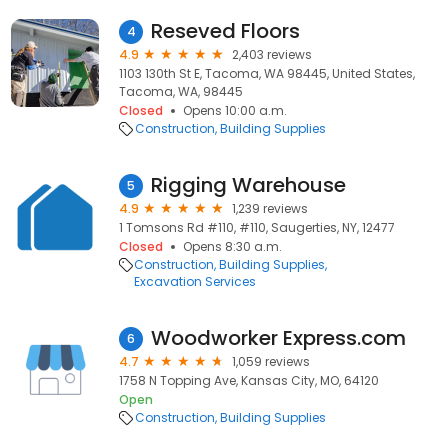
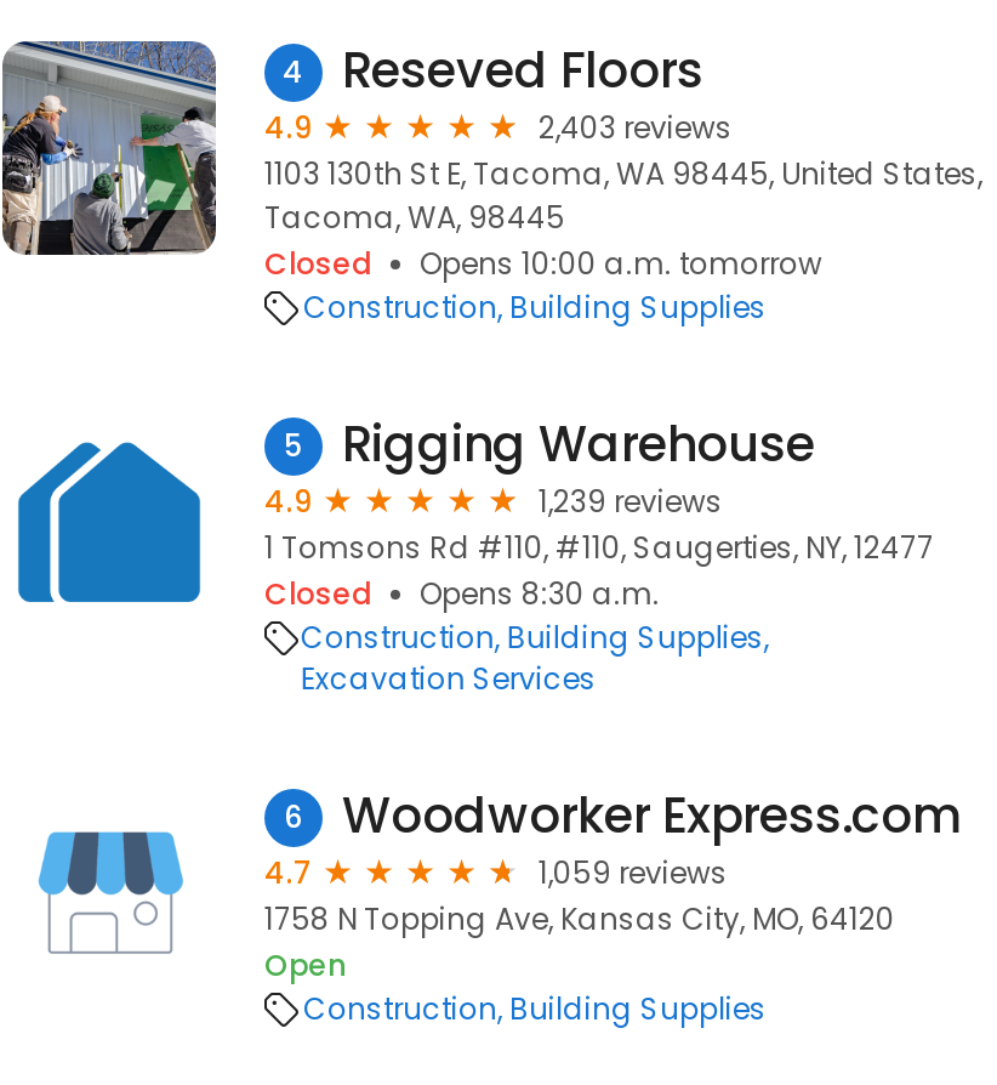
[183,102,287,119] Opens 10:00 a.m. -> [420,243,822,284] Opens 10:00 a.m. tomorrow

